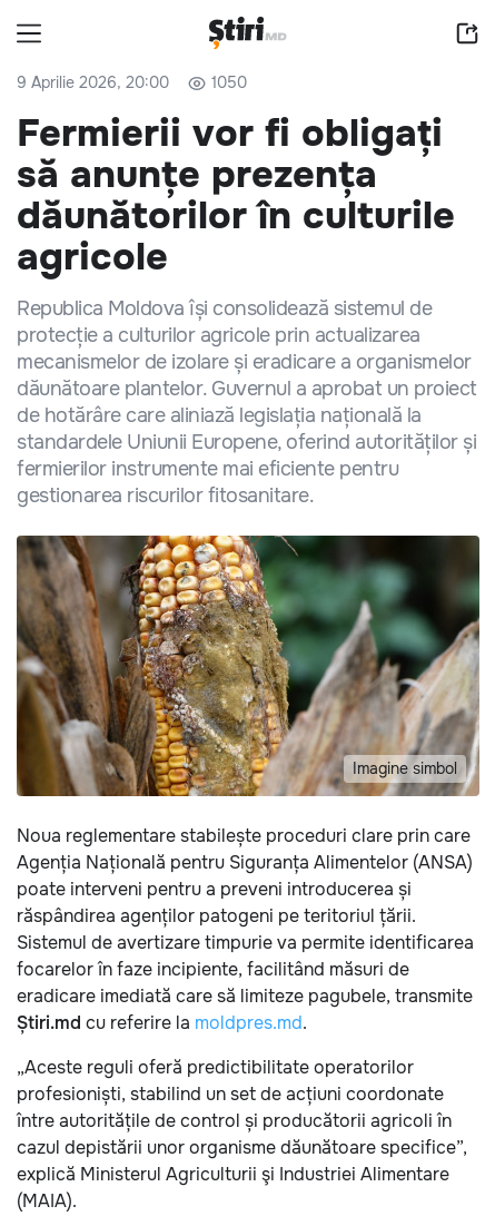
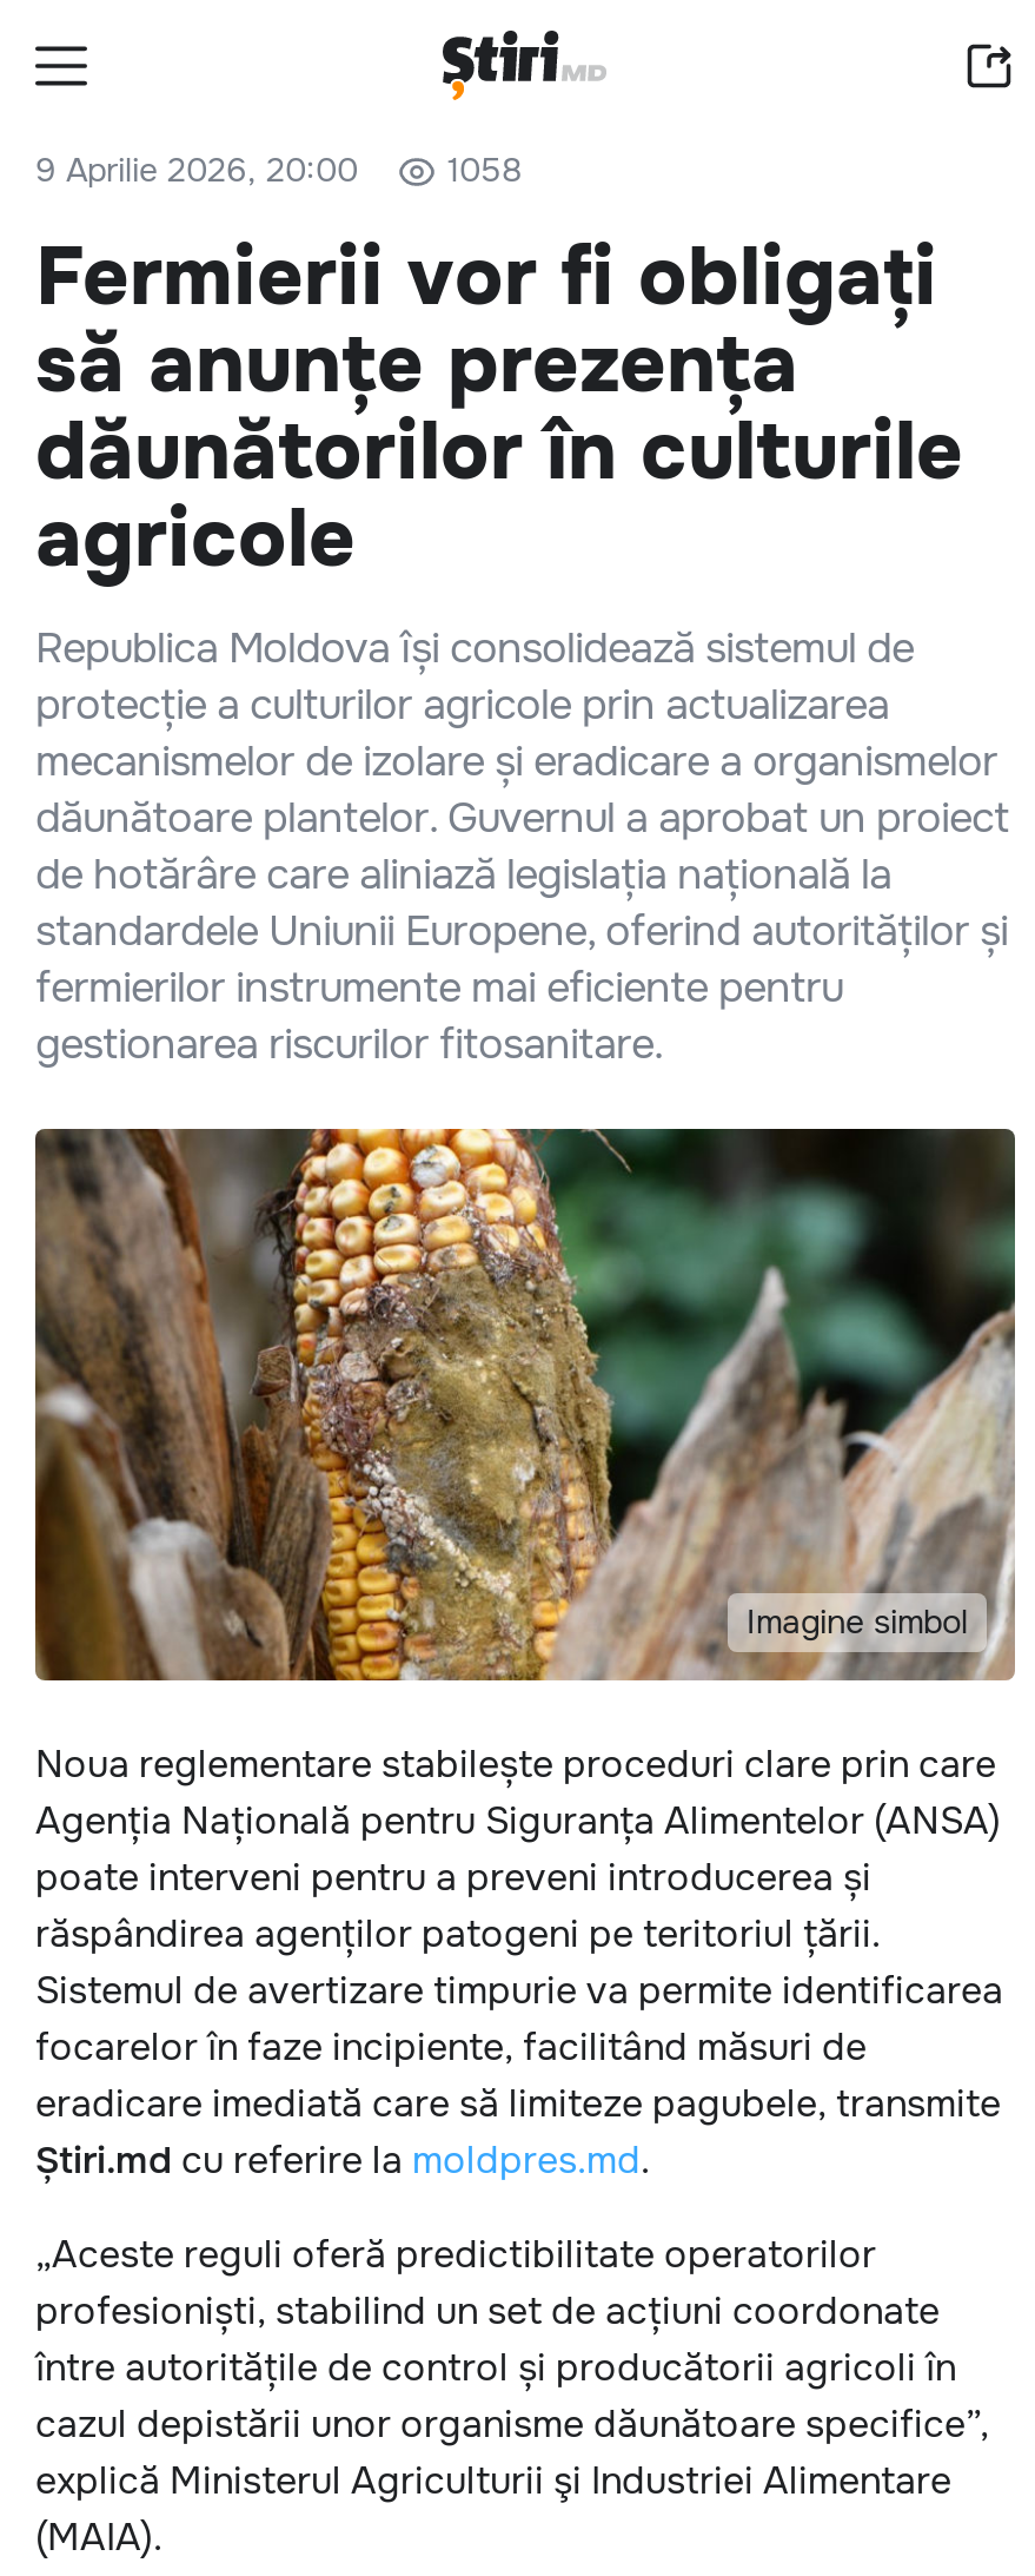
[211,72,247,92] 1050 -> [447,148,523,191] 1058

